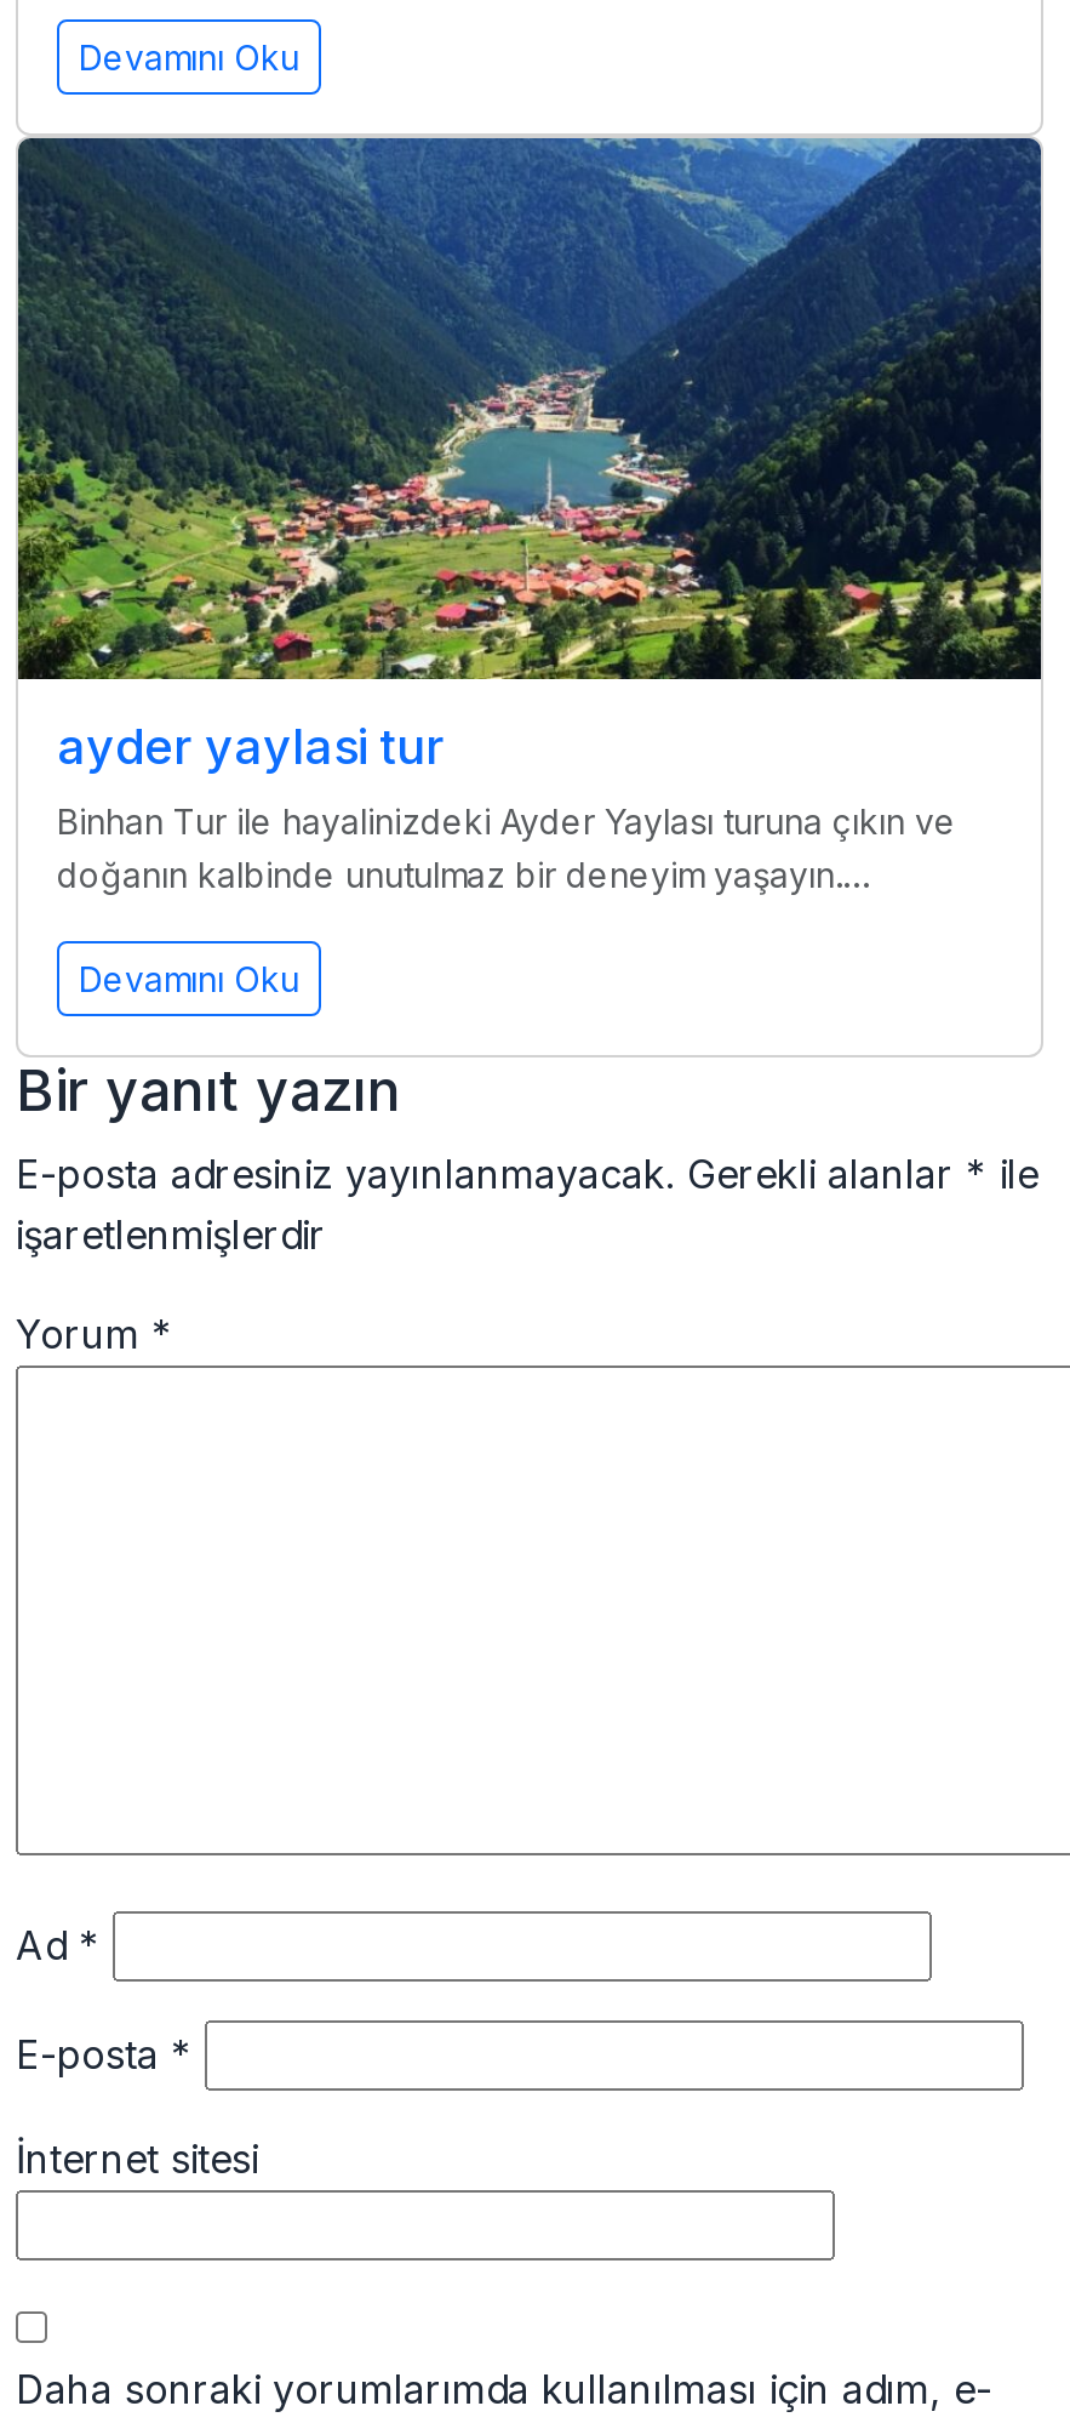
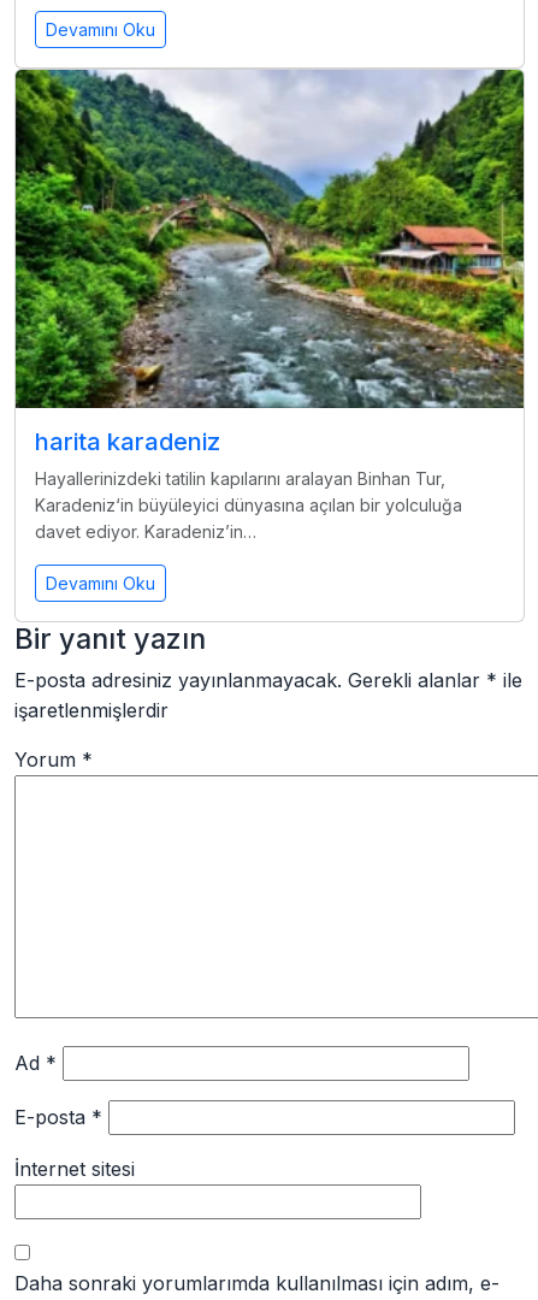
[16,135,1043,895] [image] | ayder yaylasi tur | Binhan Tur ile hayalinizdeki Ayder Yaylası turuna çıkın ve | doğanın kalbinde unutulmaz bir deneyim yaşayın.… -> [14,69,525,542] [image] | harita karadeniz | Hayallerinizdeki tatilin kapılarını aralayan Binhan Tur, | Karadeniz‘in büyüleyici dünyasına açılan bir yolculuğa | davet ediyor. Karadeniz’in…

